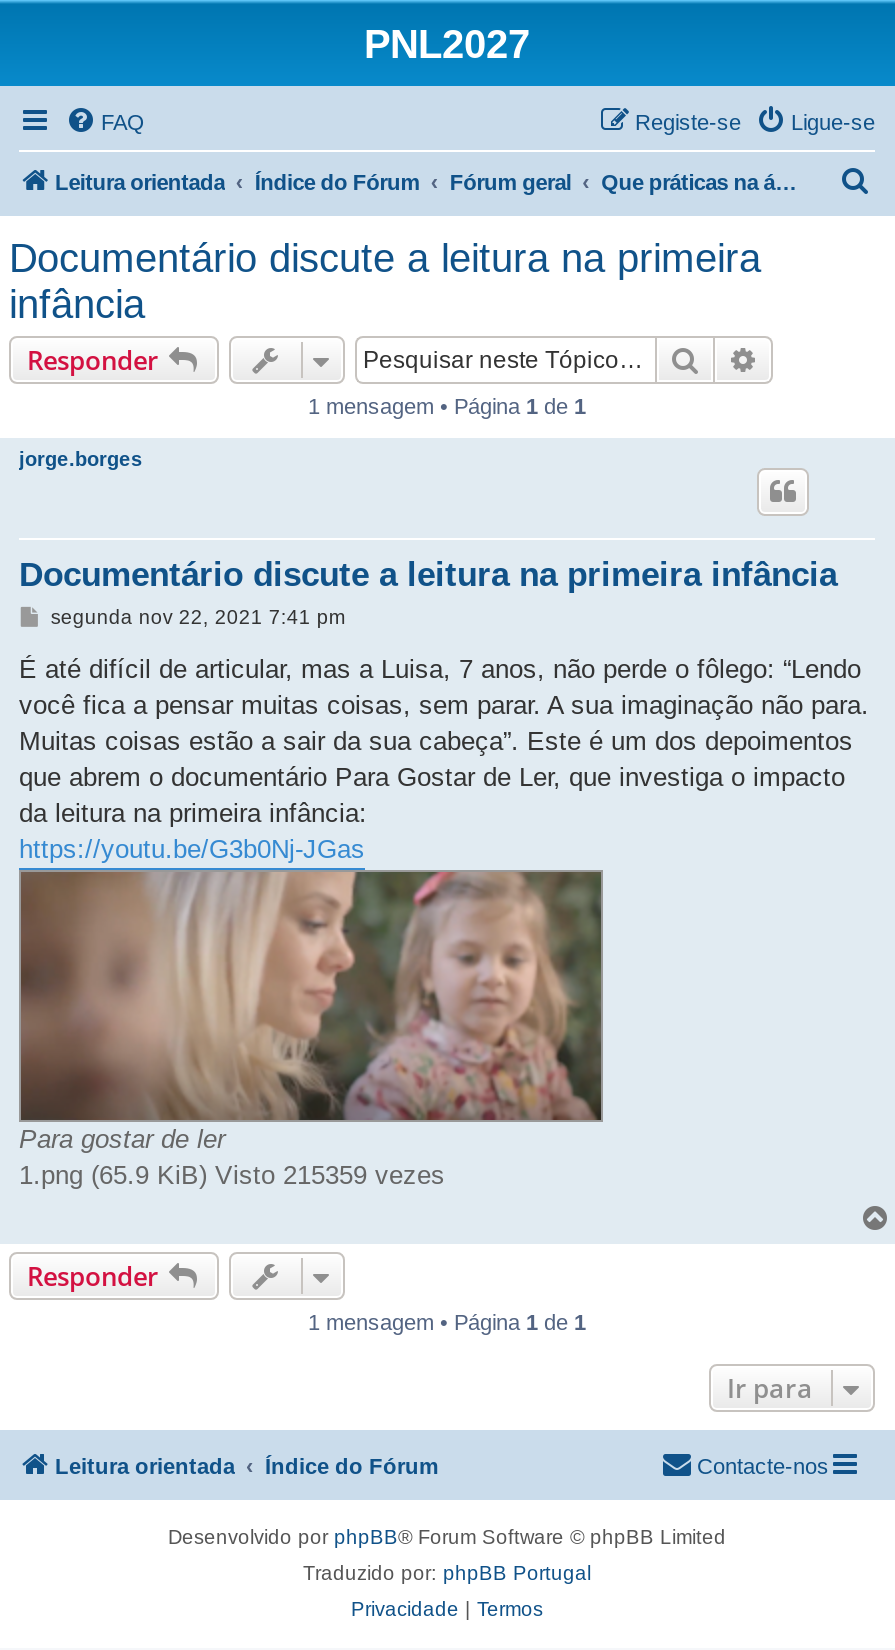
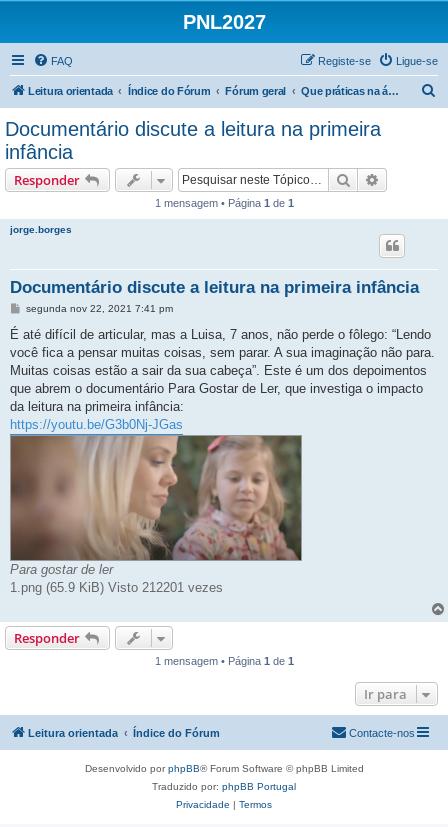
[19,1160,445,1190] 1.png (65.9 KiB) Visto 215359 vezes -> [10,580,223,595] 1.png (65.9 KiB) Visto 212201 vezes

